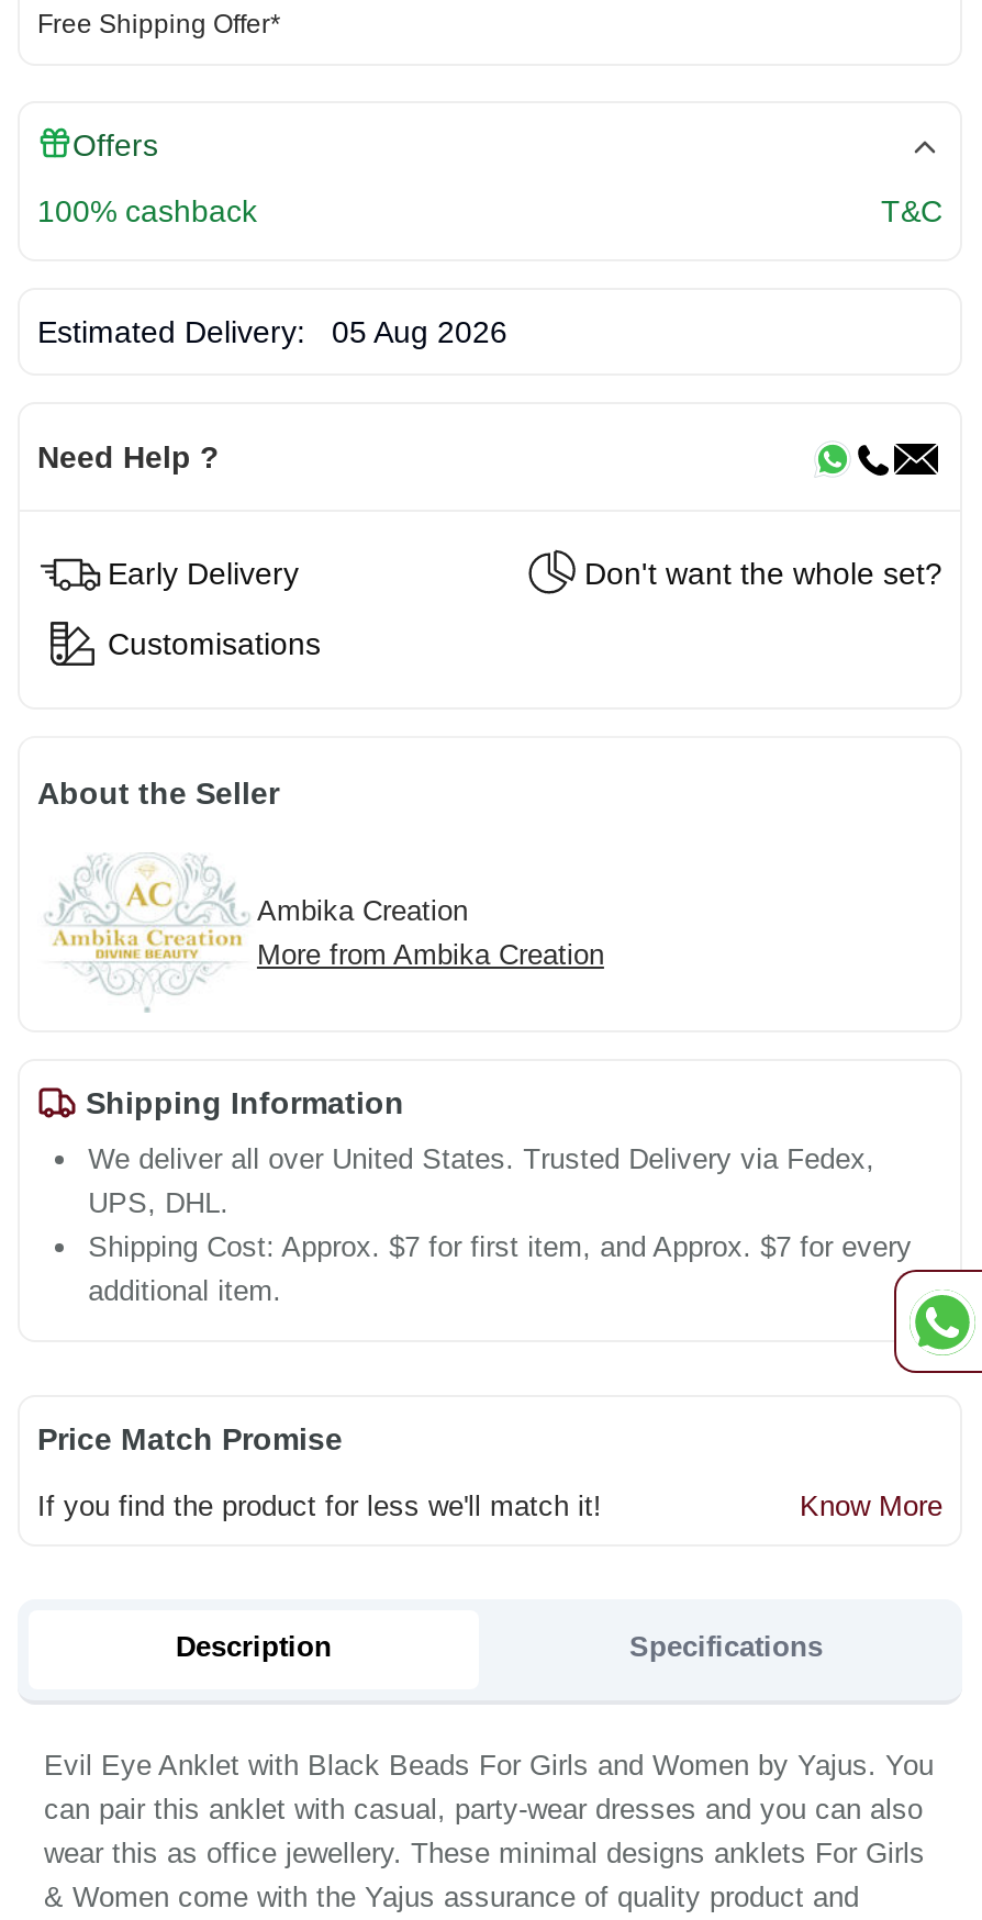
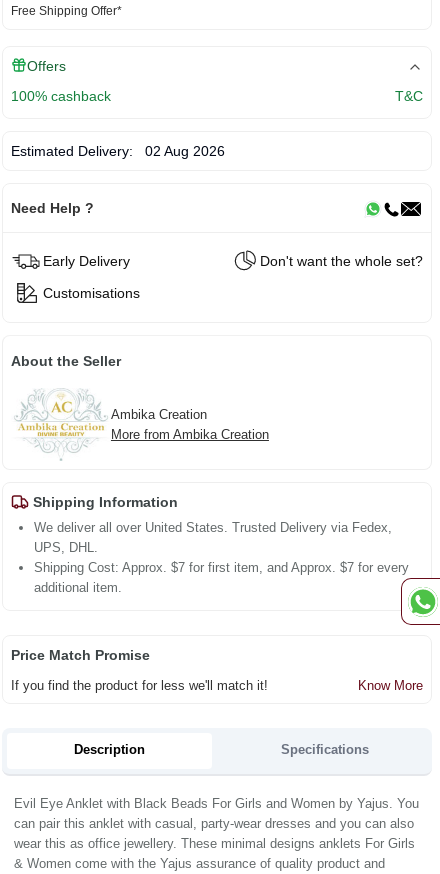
[37,314,507,349] Estimated Delivery: 05 Aug 2026 -> [11,143,225,159] Estimated Delivery: 02 Aug 2026

